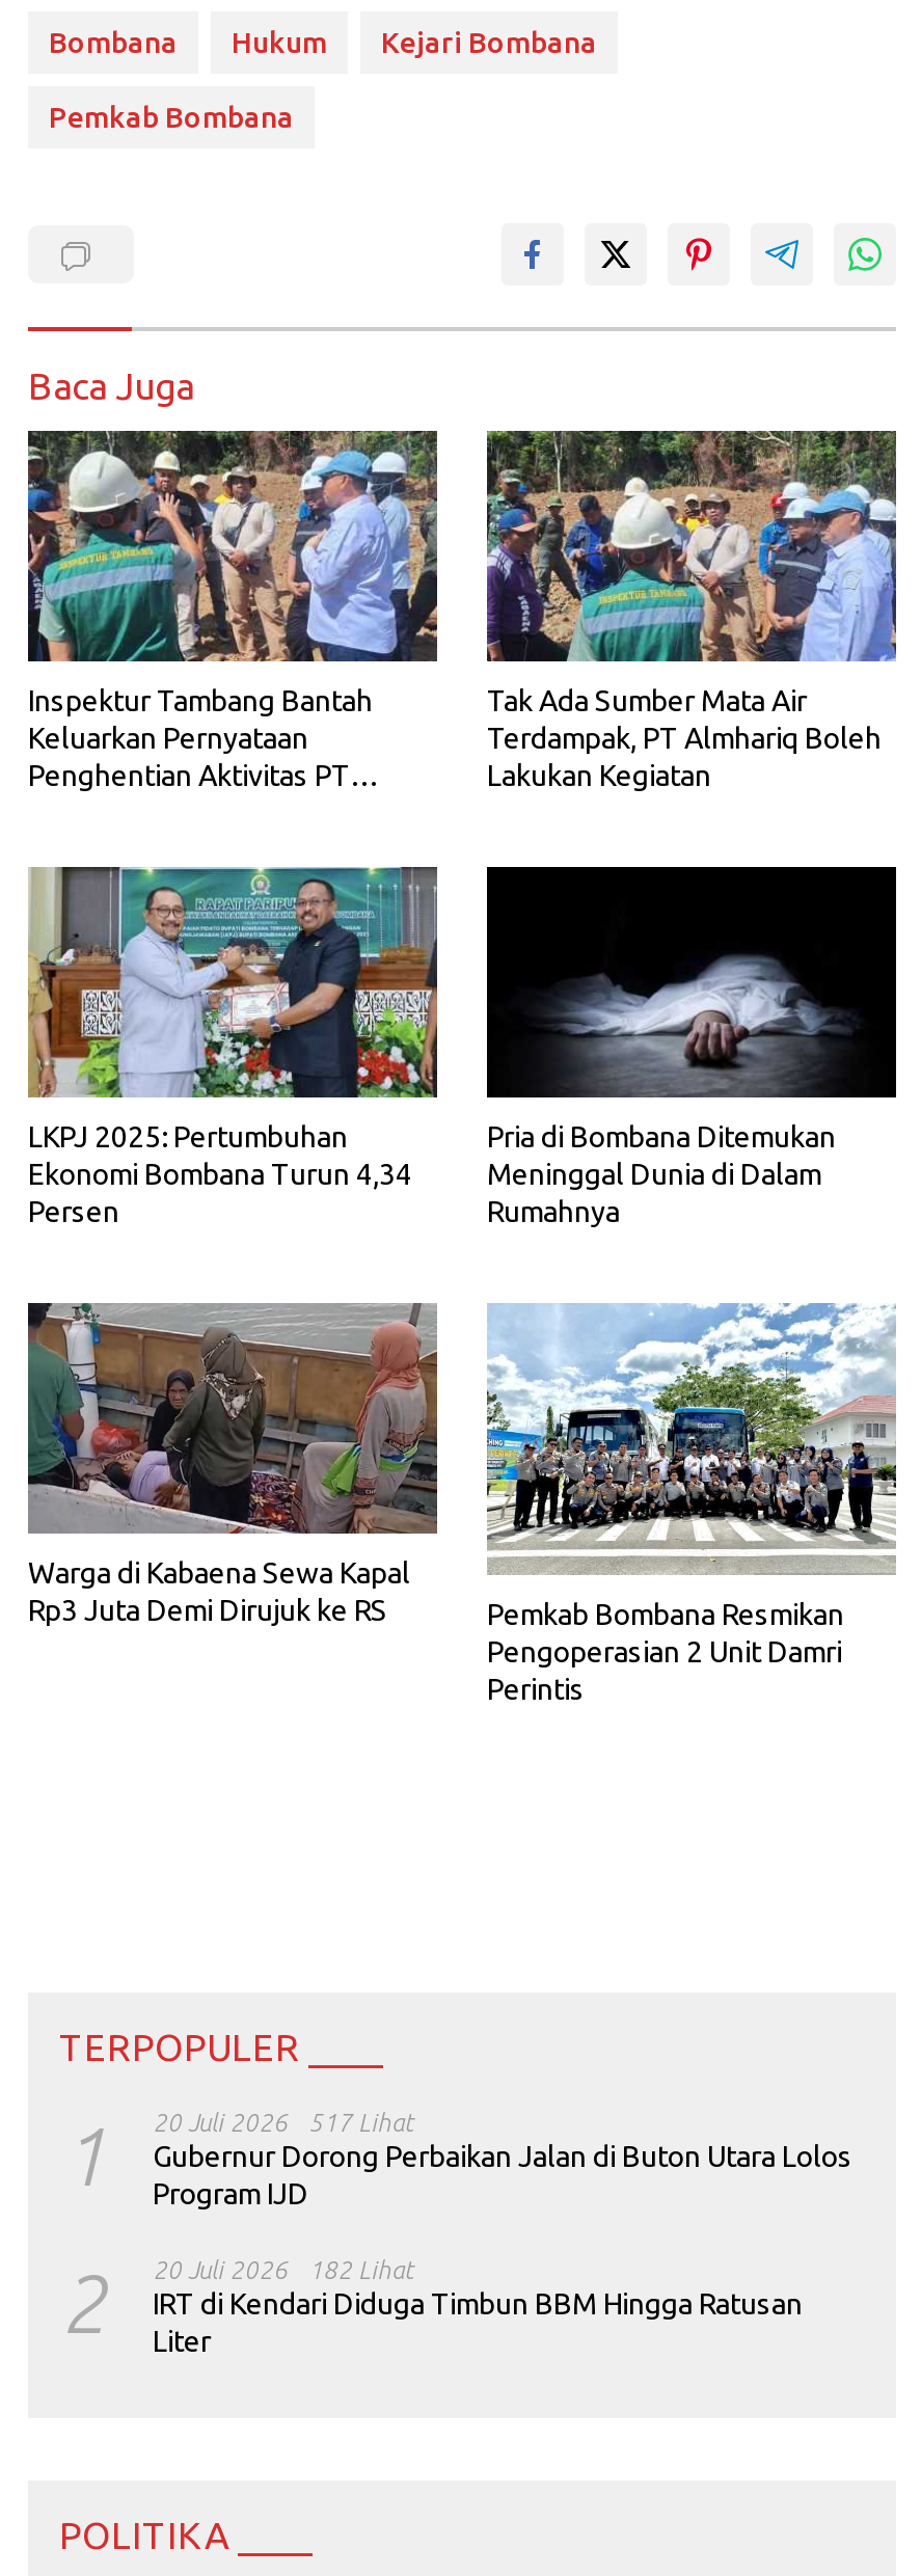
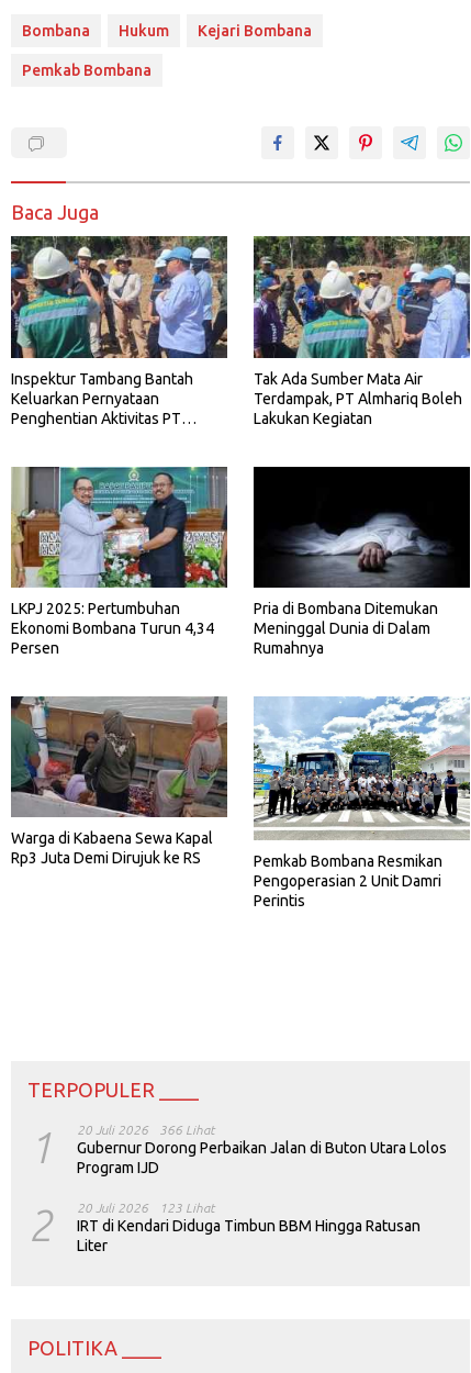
[59,2110,852,2211] 1 20 Juli 2026 Gubernur Dorong Perbaikan Jalan di Buton Utara Lolos Program IJD 517 Lihat -> [27,1123,447,1177] 1 20 Juli 2026 Gubernur Dorong Perbaikan Jalan di Buton Utara Lolos Program IJD 366 Lihat
[59,2257,803,2359] 2 20 Juli 2026 IRT di Kendari Diduga Timbun BBM Hingga Ratusan Liter 182 Lihat -> [27,1201,420,1255] 2 20 Juli 2026 IRT di Kendari Diduga Timbun BBM Hingga Ratusan Liter 123 Lihat

